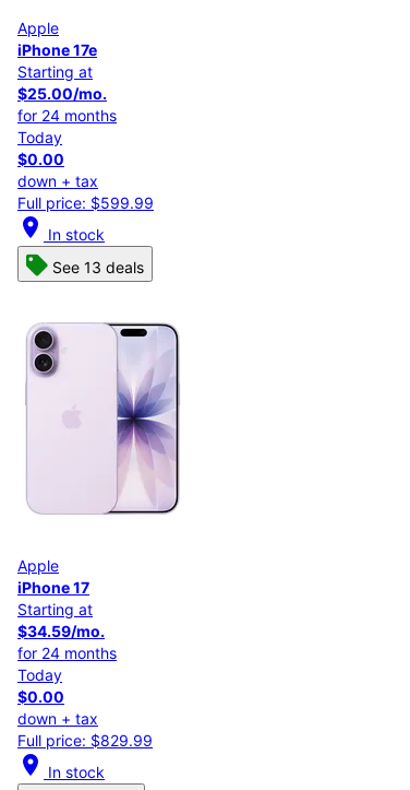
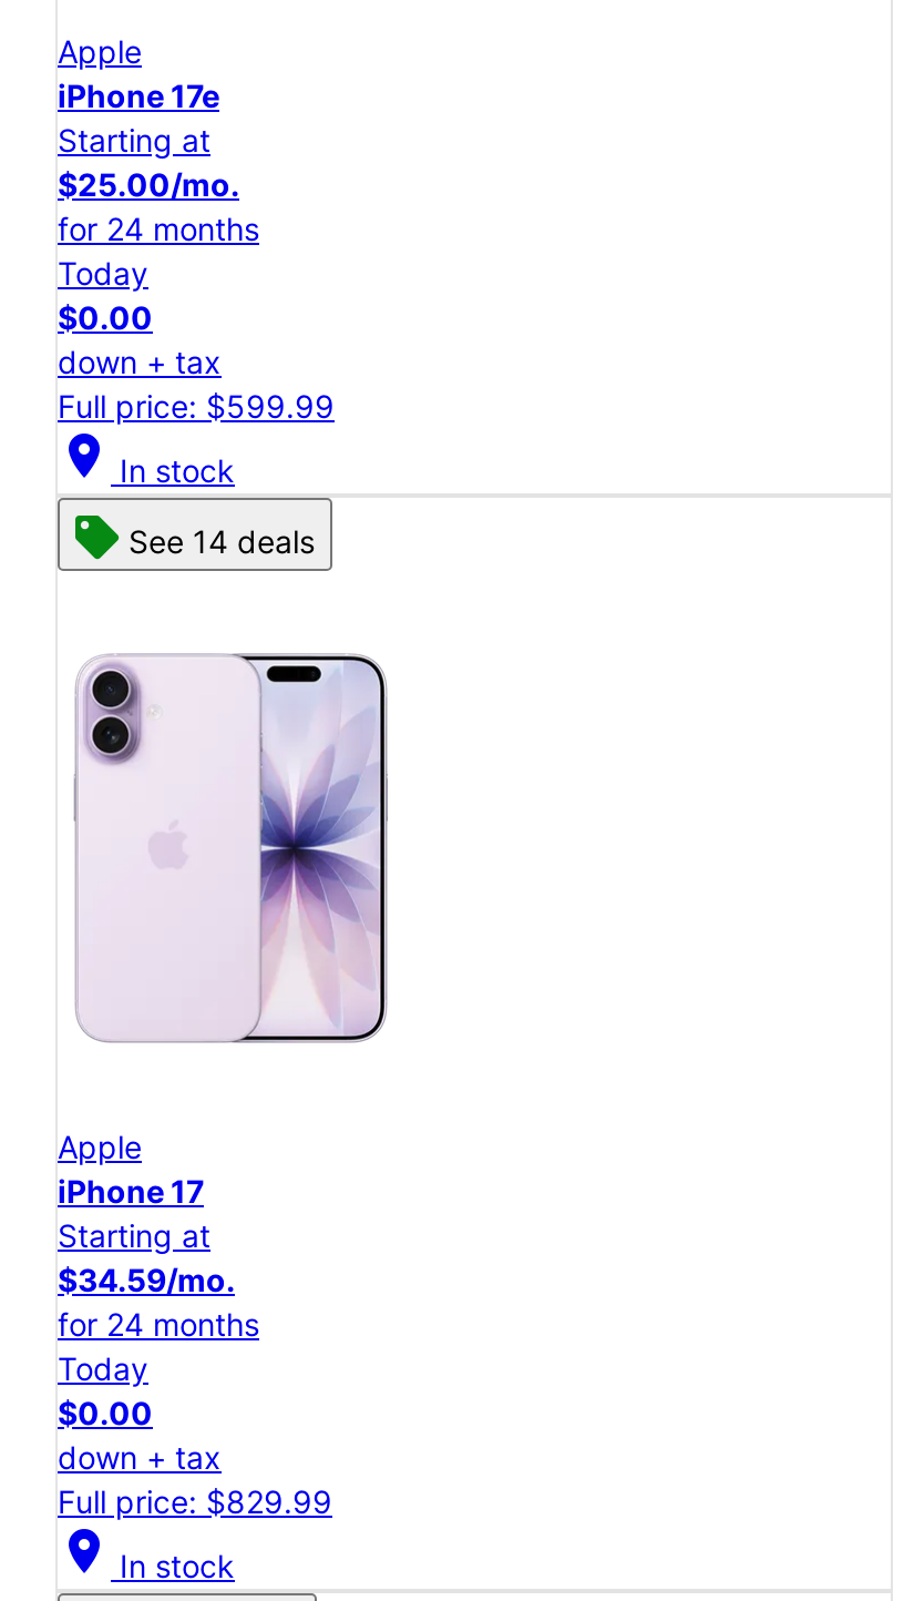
[52,258,144,277] See 13 deals -> [129,523,315,561] See 14 deals

